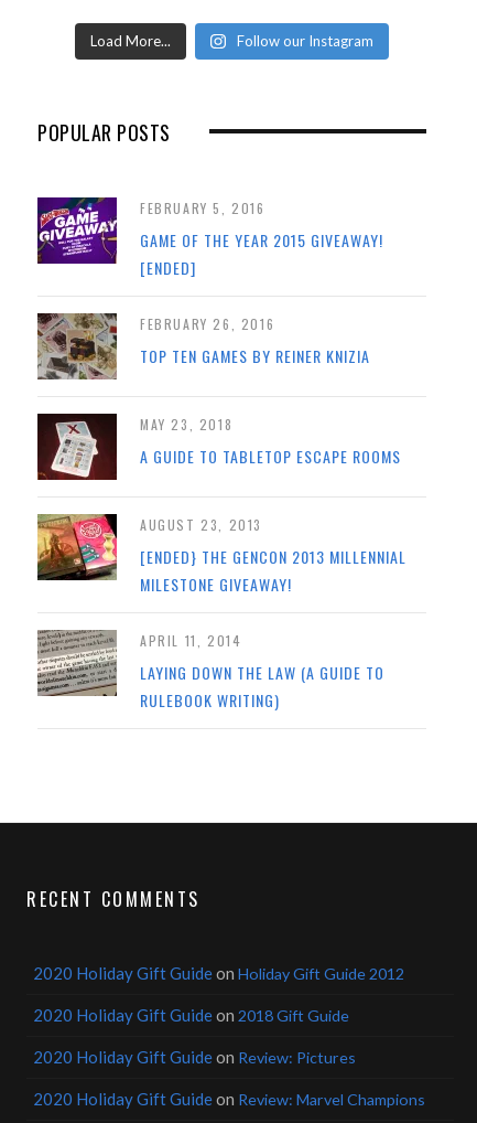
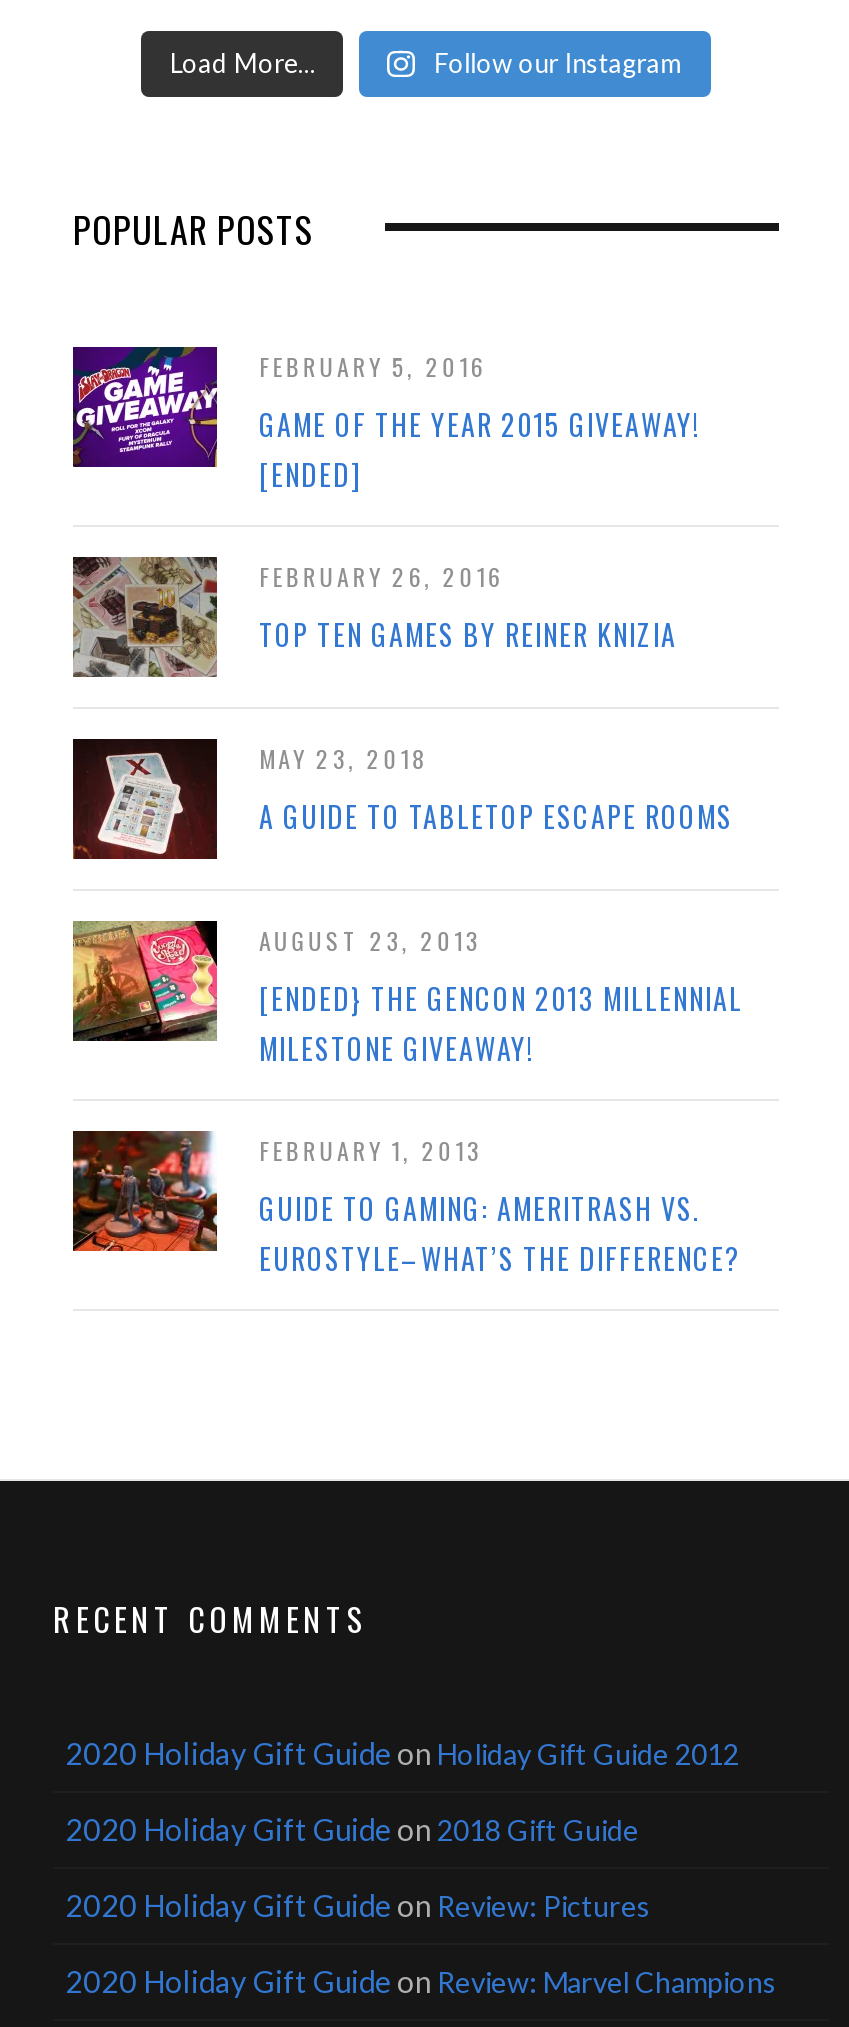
[36,629,242,697] [image] | APRIL 11, 2014 -> [71,1129,482,1253] [image] | FEBRUARY 1, 2013
[140,661,384,712] LAYING DOWN THE LAW (A GUIDE TO | RULEBOOK WRITING) -> [259,1187,741,1279] GUIDE TO GAMING: AMERITRASH VS. | EUROSTYLE–WHAT’S THE DIFFERENCE?

